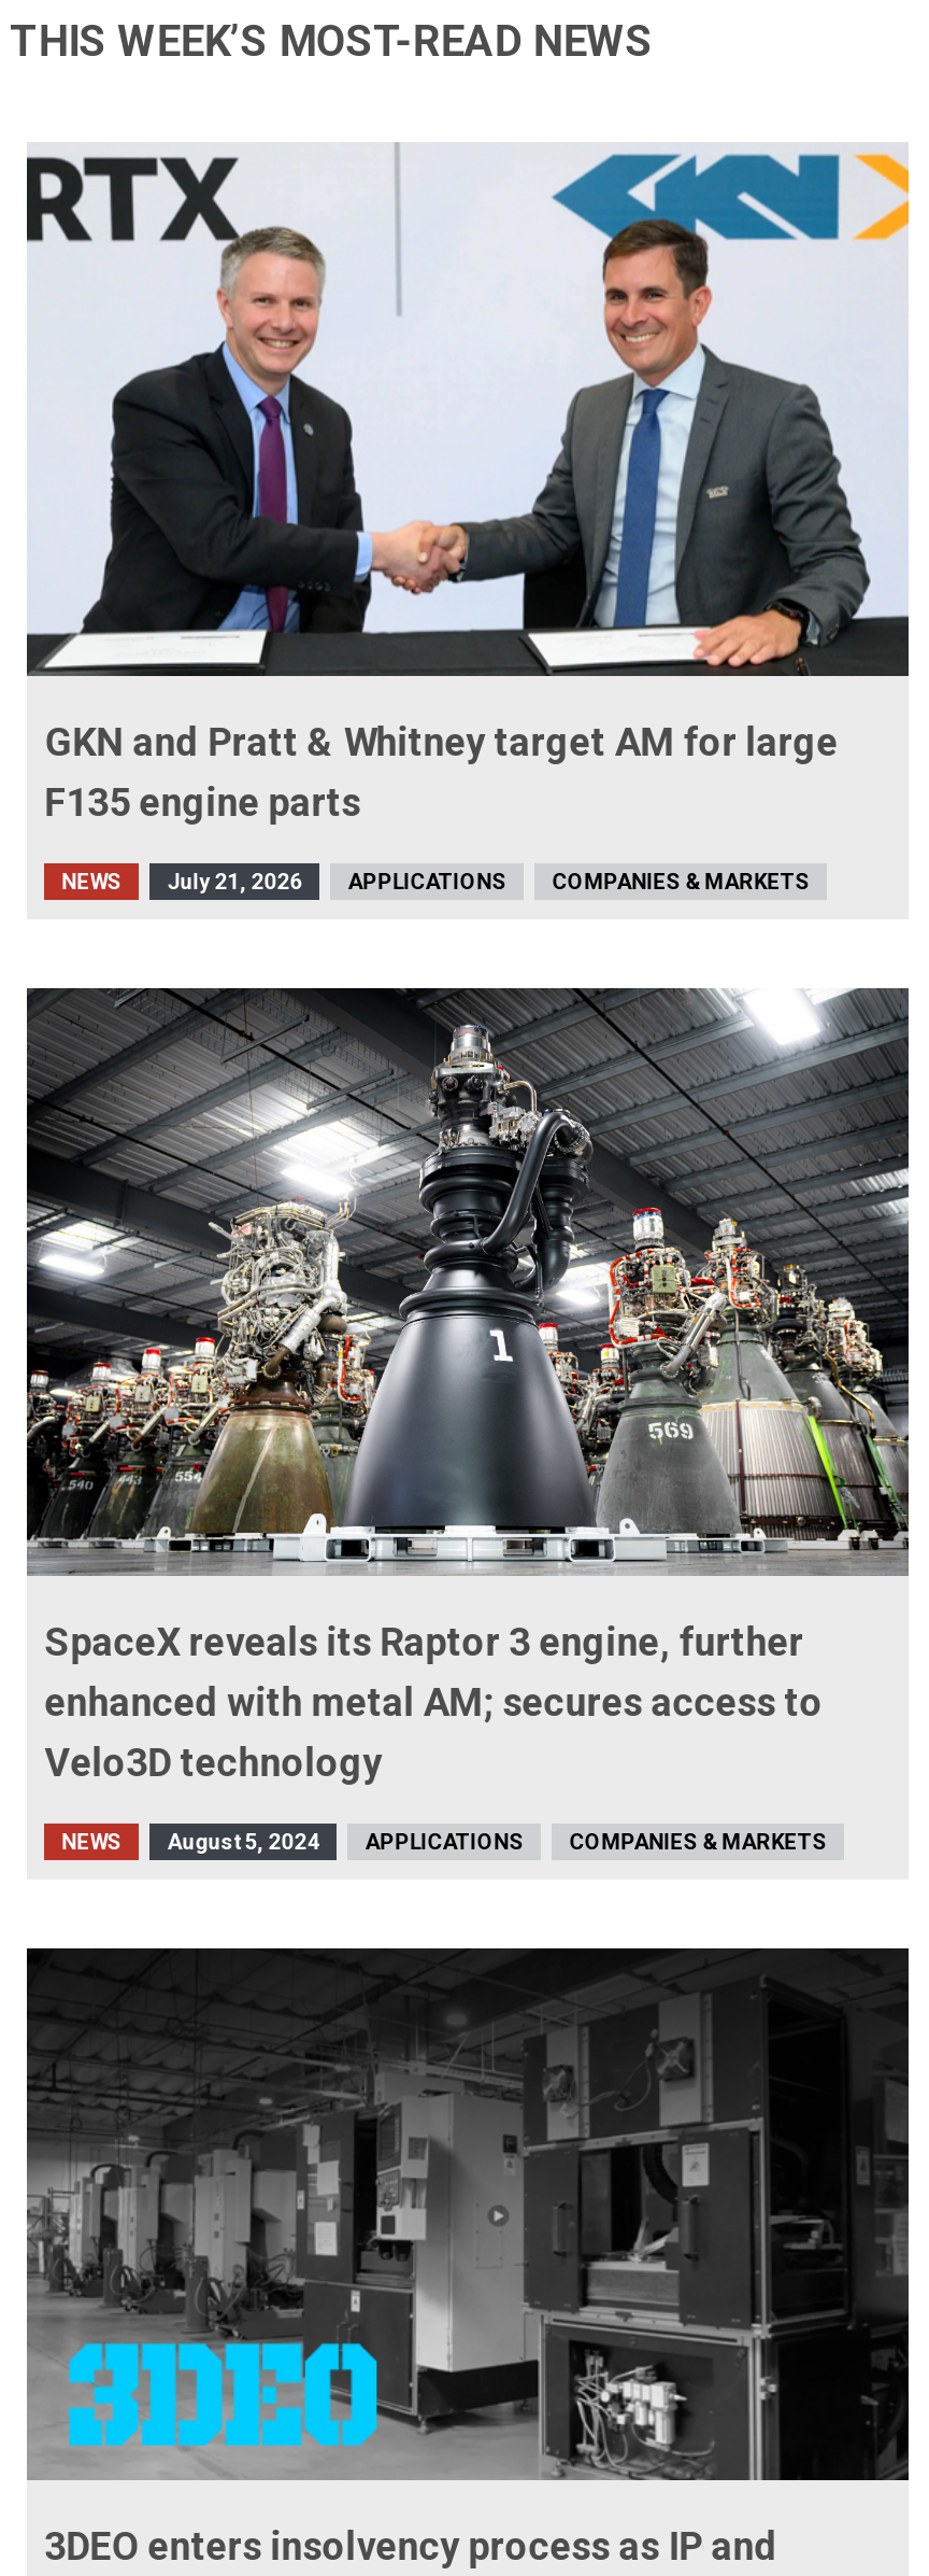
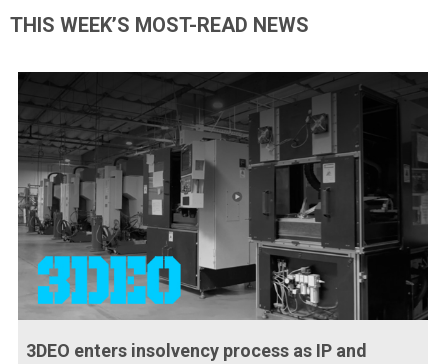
[27,142,911,892] [image] | GKN and Pratt & Whitney target AM for large | F135 engine parts | APPLICATIONS | COMPANIES & MARKETS | NEWS | July 21, 2026 -> none
[25,986,911,1853] [image] | SpaceX reveals its Raptor 3 engine, further | enhanced with metal AM; secures access to | Velo3D technology | APPLICATIONS | COMPANIES & MARKETS | NEWS | August 5, 2024 -> none

